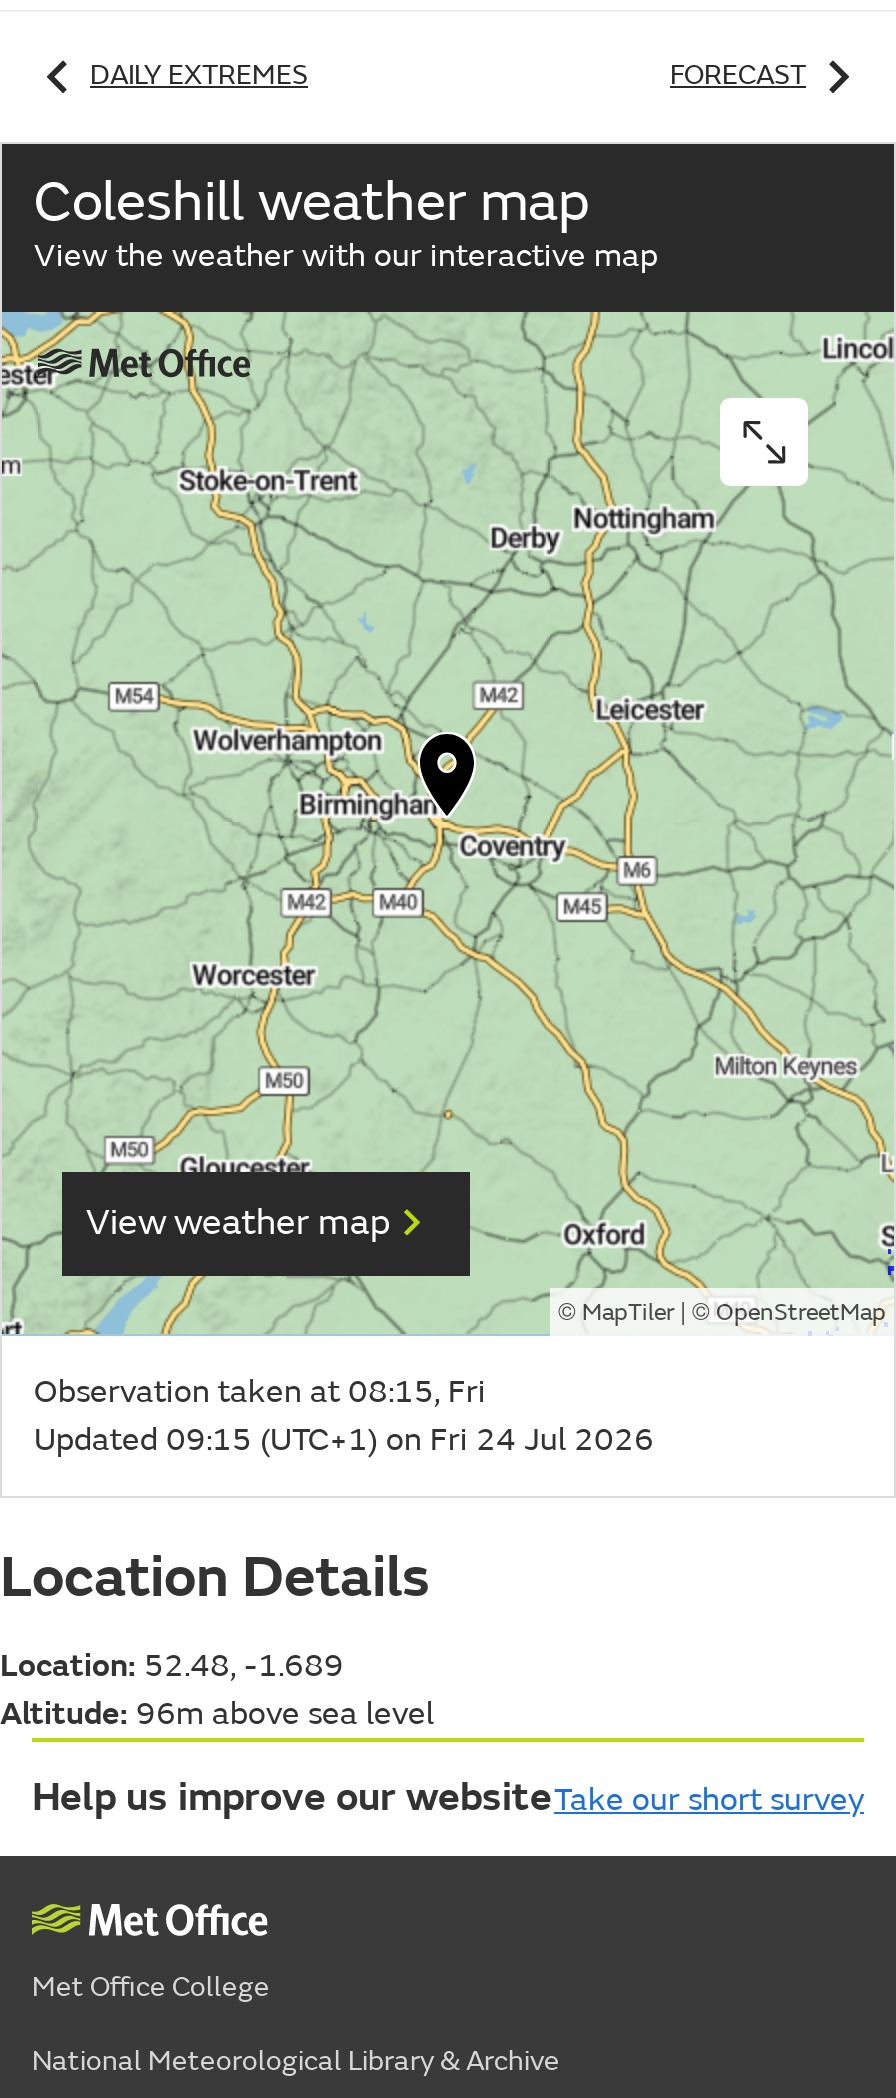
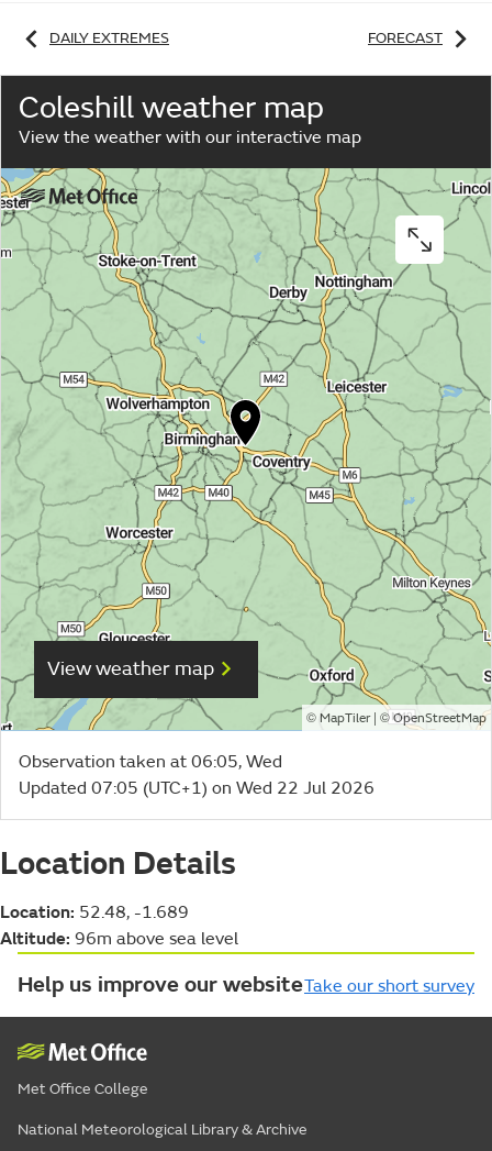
[34,1372,486,1412] Observation taken at 08:15, Fri -> [19,751,282,773] Observation taken at 06:05, Wed
[34,1420,654,1460] Updated 09:15 (UTC+1) on Fri 24 Jul 2026 -> [19,777,374,799] Updated 07:05 (UTC+1) on Wed 22 Jul 2026

